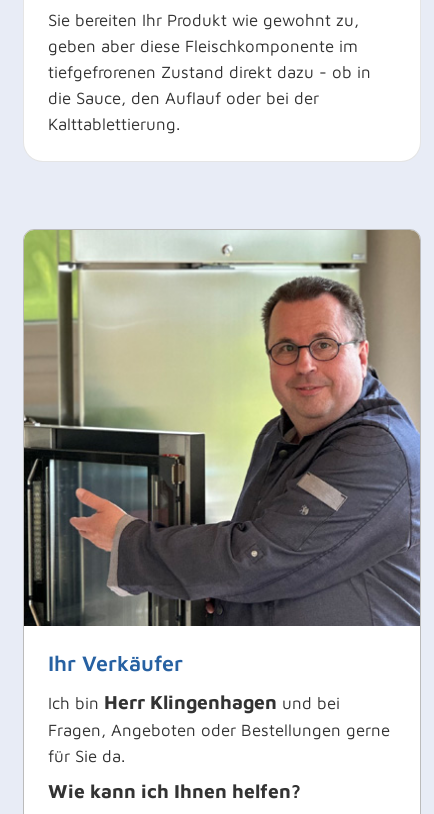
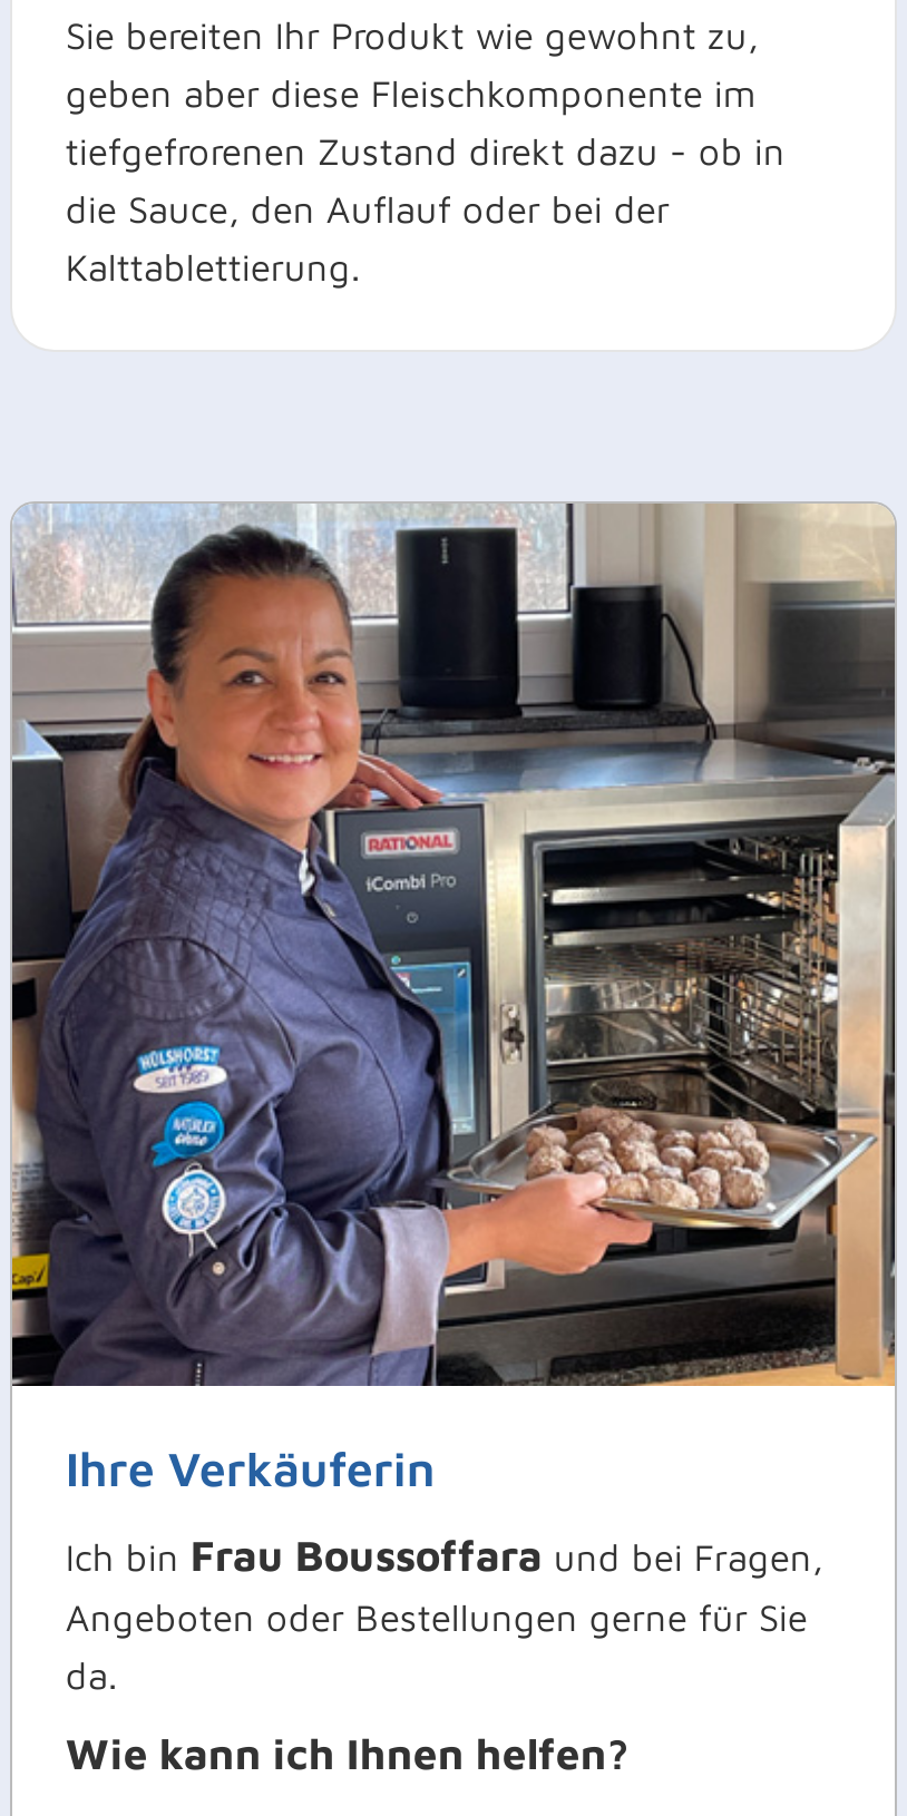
[23,229,421,676] [image] | Ihr Verkäufer -> [10,501,897,1498] [image] | Ihre Verkäuferin
[48,690,390,766] Ich bin Herr Klingenhagen und bei | Fragen, Angeboten oder Bestellungen gerne | für Sie da. -> [66,1528,823,1697] Ich bin Frau Boussoffara und bei Fragen, | Angeboten oder Bestellungen gerne für Sie | da.

